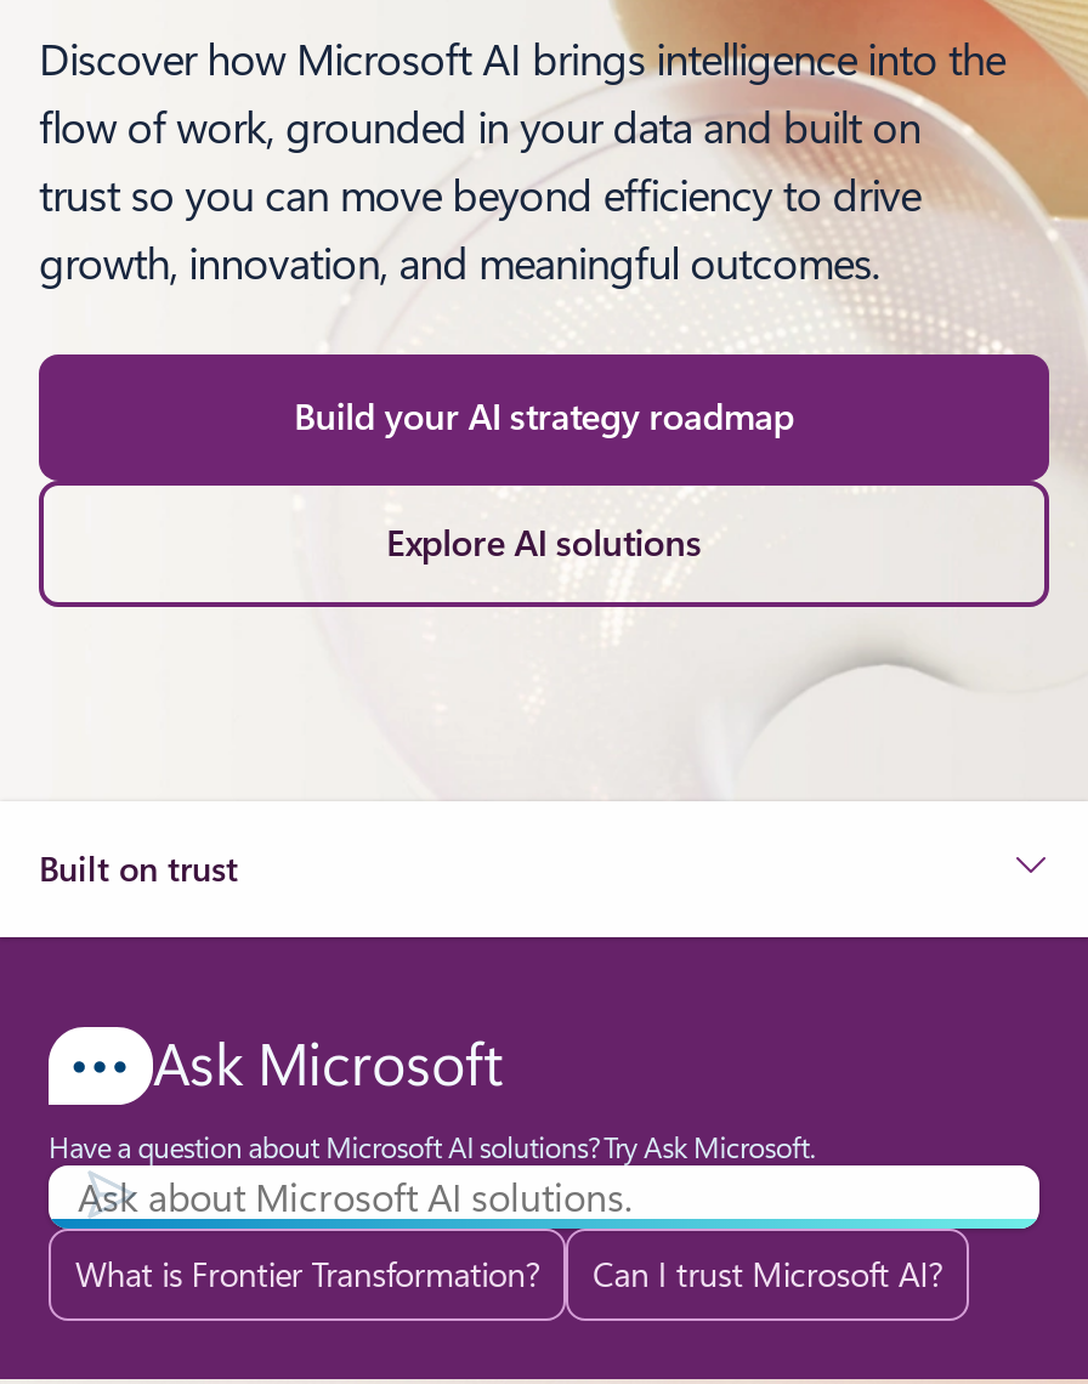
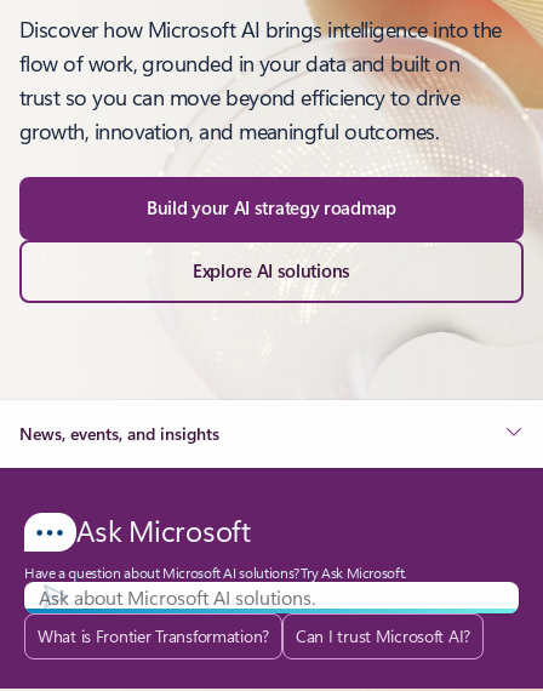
[39,845,238,891] Built on trust -> [19,422,219,445] News, events, and insights

